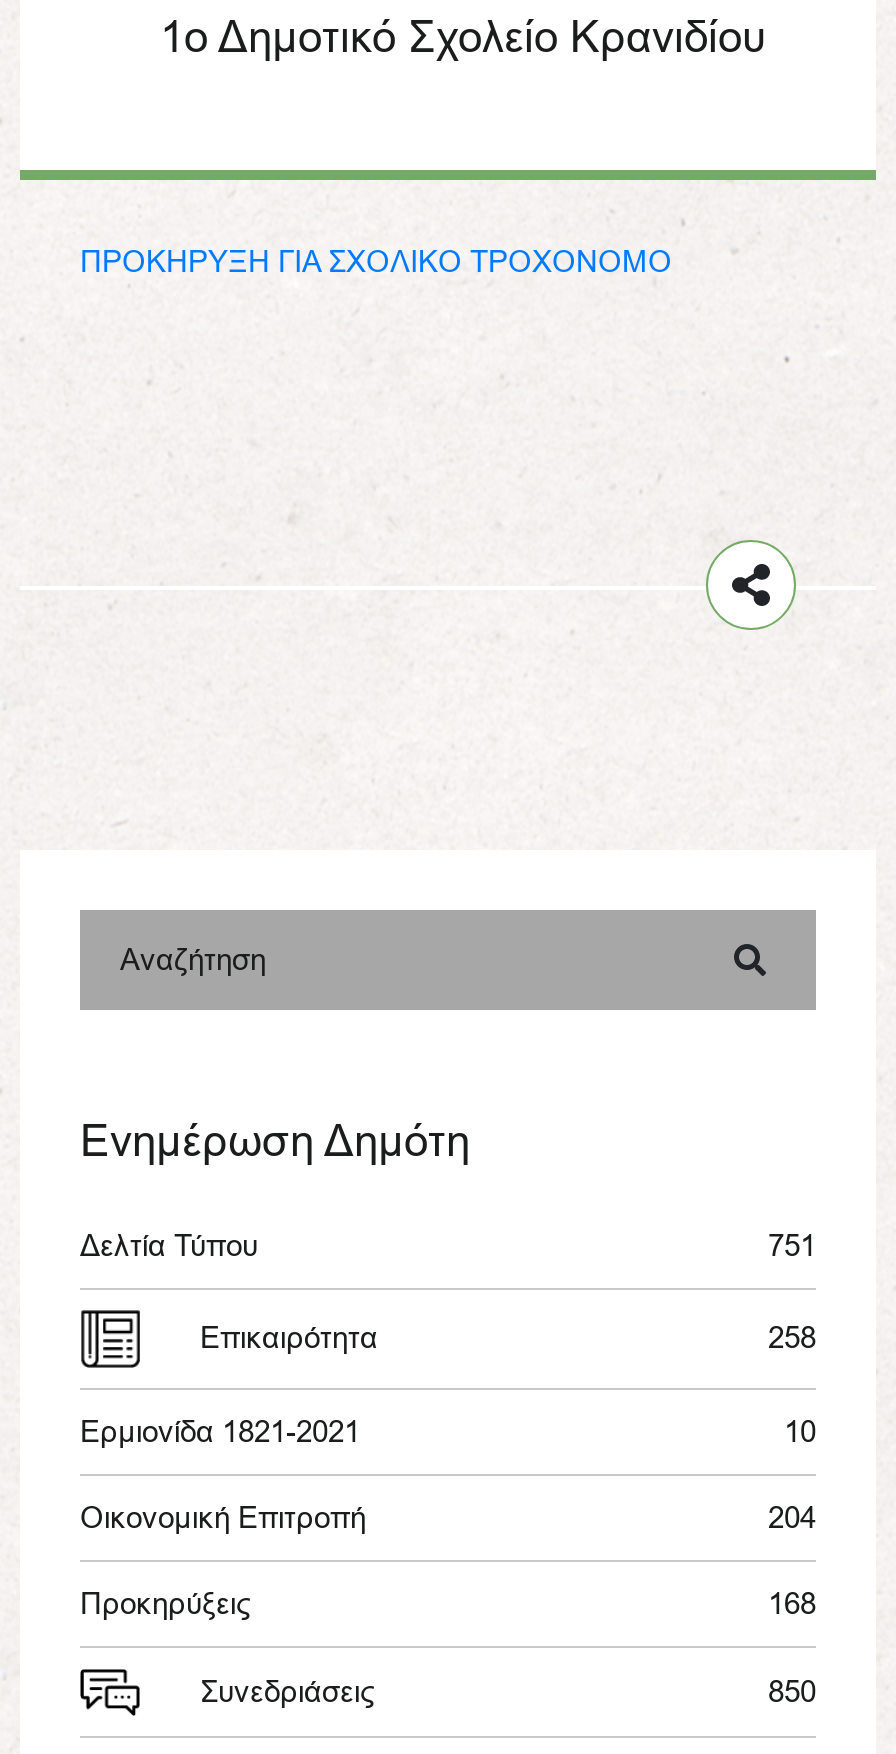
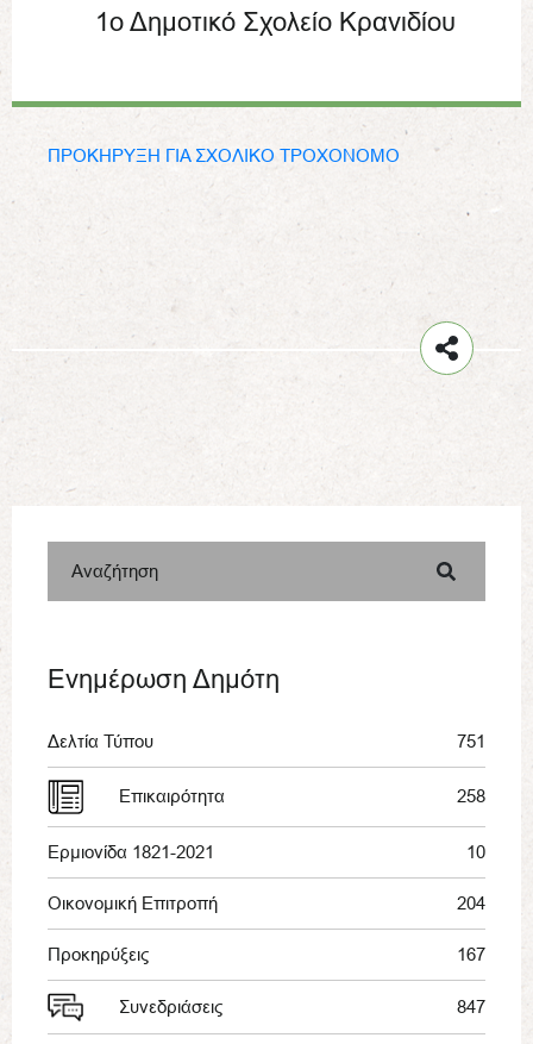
[768,1586,816,1620] 168 -> [457,944,485,964] 167
[768,1674,816,1708] 850 -> [457,997,485,1017] 847

